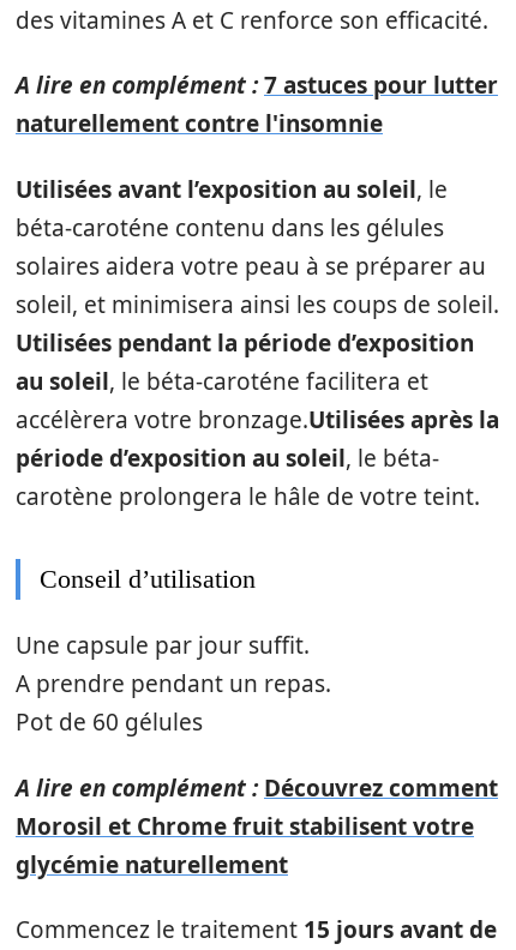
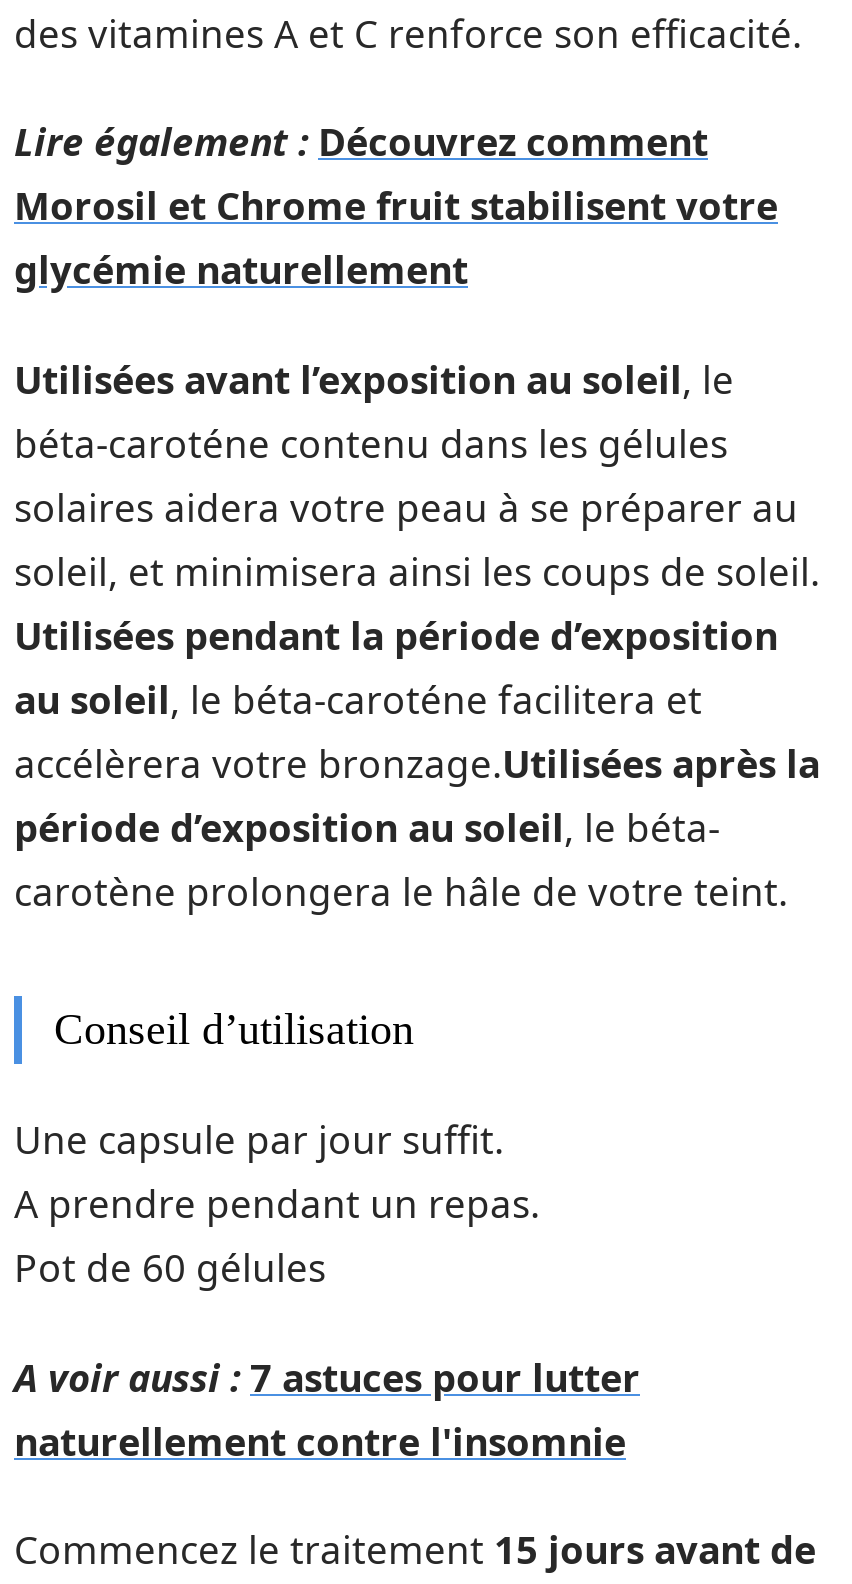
[16,70,498,101] A lire en complément : 7 astuces pour lutter -> [14,116,708,168] Lire également : Découvrez comment
moved [16,108,383,139] -> [14,1415,626,1467]: naturellement contre l'insomnie
moved [16,173,499,738] -> [14,353,820,1294]: Utilisées avant l’exposition au soleil, le | béta-caroténe contenu dans les gélules | solaires aidera votre peau à se préparer au | ... | A prendre pendant un repas. | Pot de 60 gélules
[16,772,498,803] A lire en complément : Découvrez comment -> [14,1351,640,1403] A voir aussi : 7 astuces pour lutter
moved [16,810,474,880] -> [14,180,778,296]: Morosil et Chrome fruit stabilisent votre | glycémie naturellement

